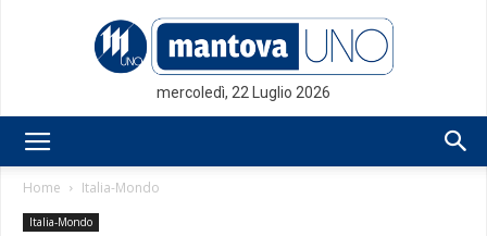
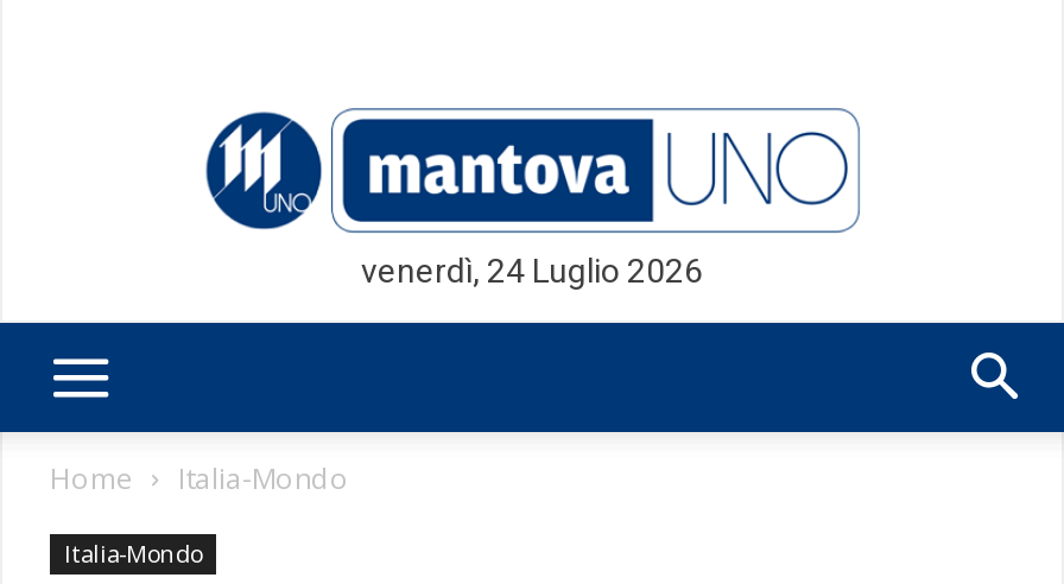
[157,84,330,101] mercoledì, 22 Luglio 2026 -> [361,252,703,290] venerdì, 24 Luglio 2026

